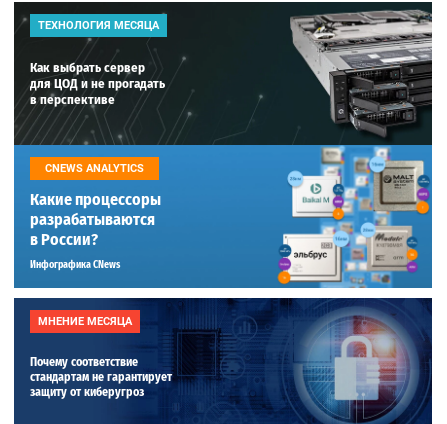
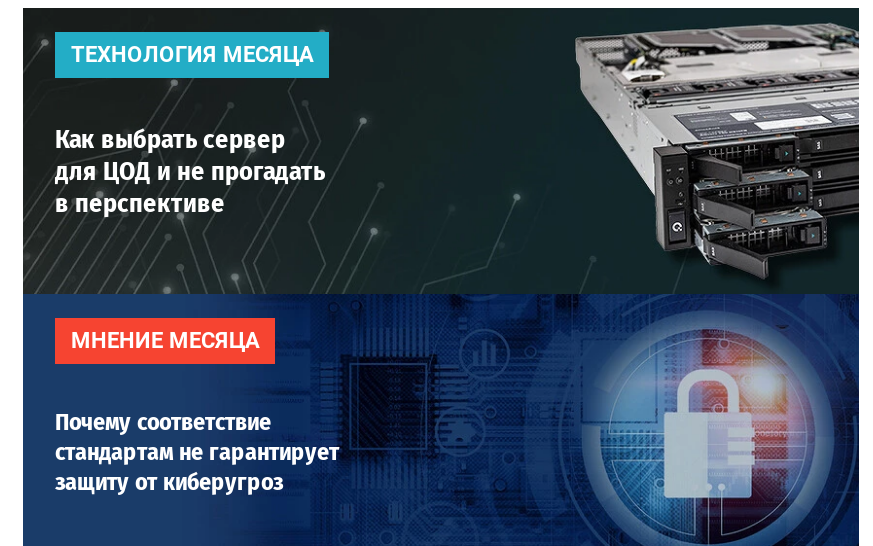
[14,144,433,299] [image] | CNEWS ANALYTICS | Какие процессоры | разрабатываются | в России? | Инфографика CNews -> none

